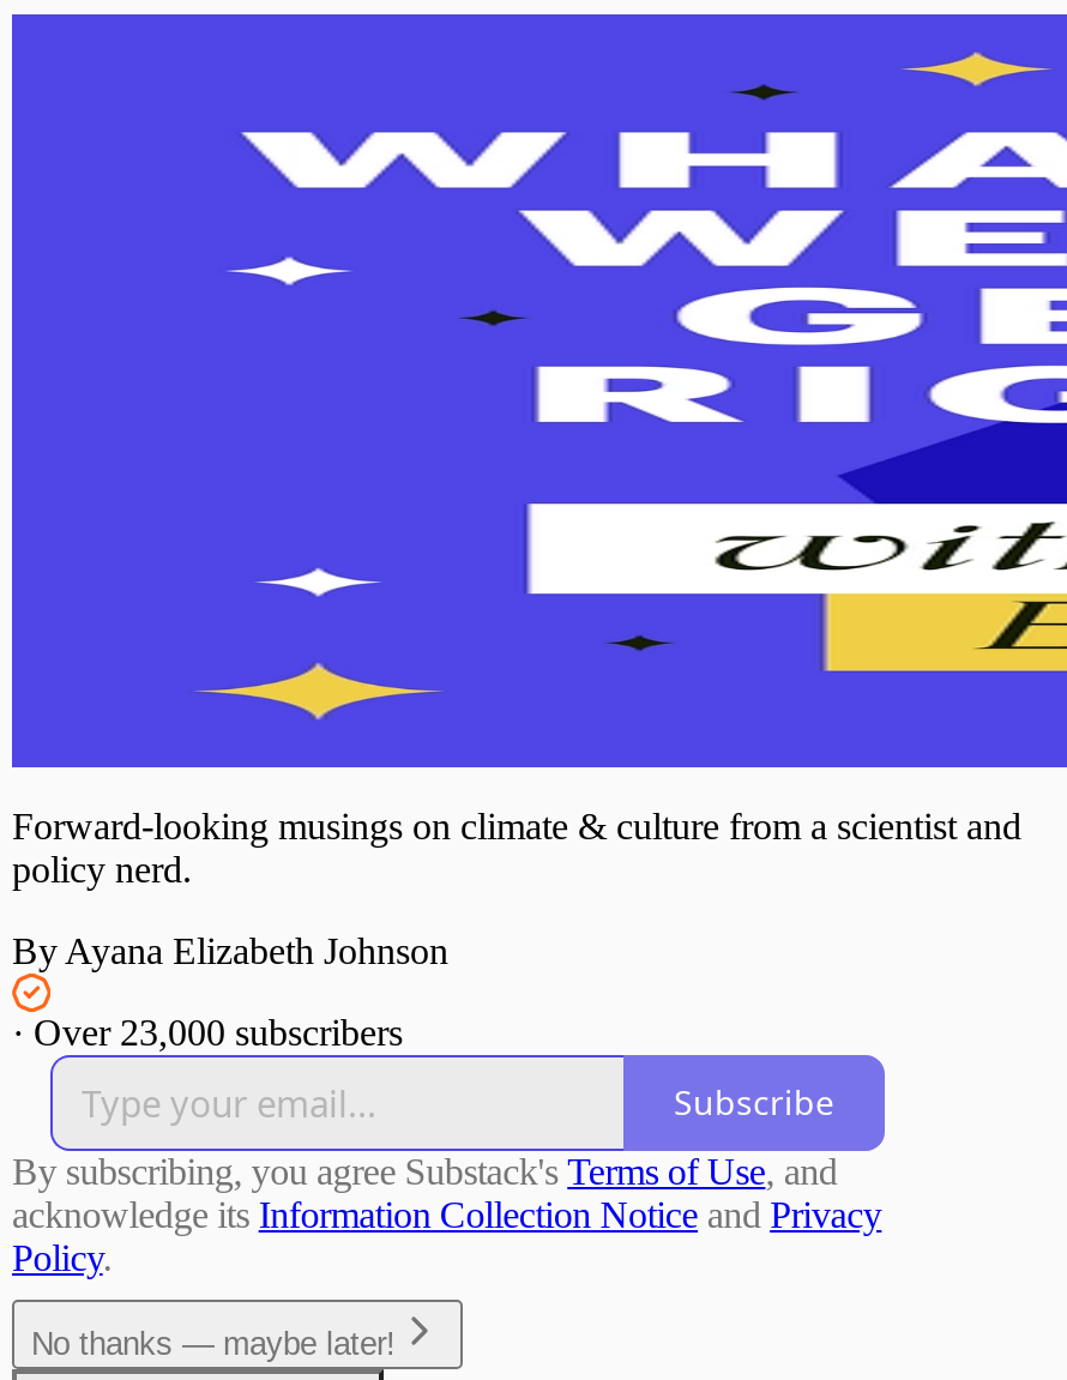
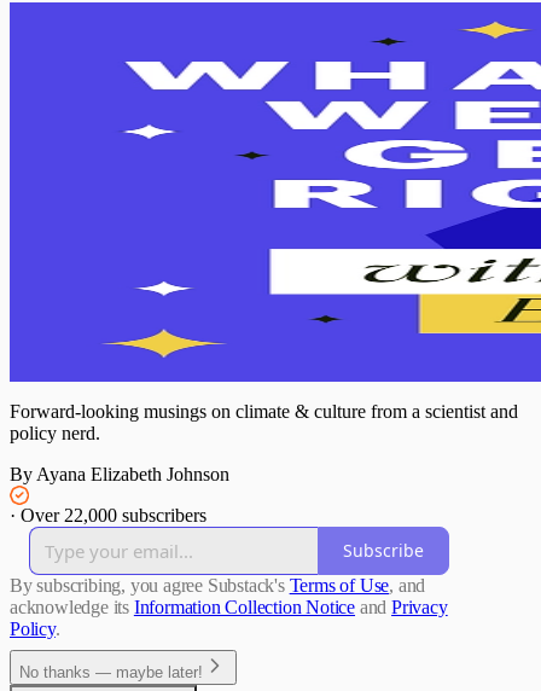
[12,1011,403,1052] ·Over 23,000 subscribers -> [10,504,206,525] ·Over 22,000 subscribers

